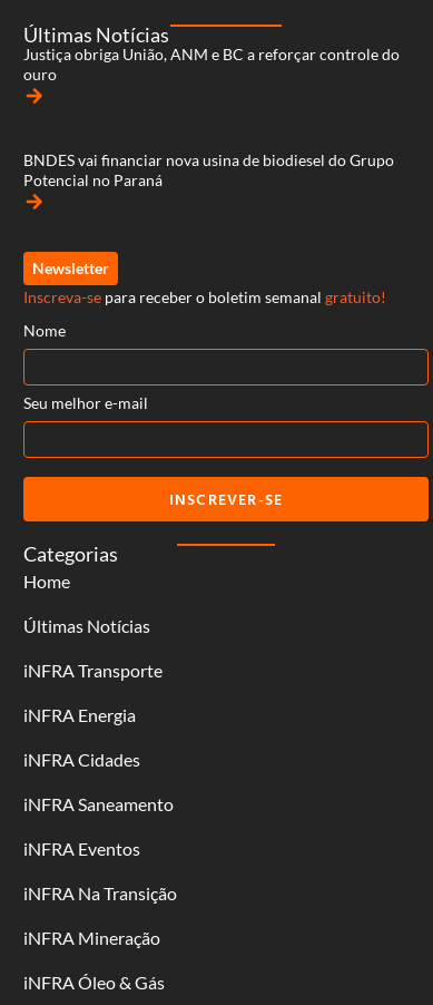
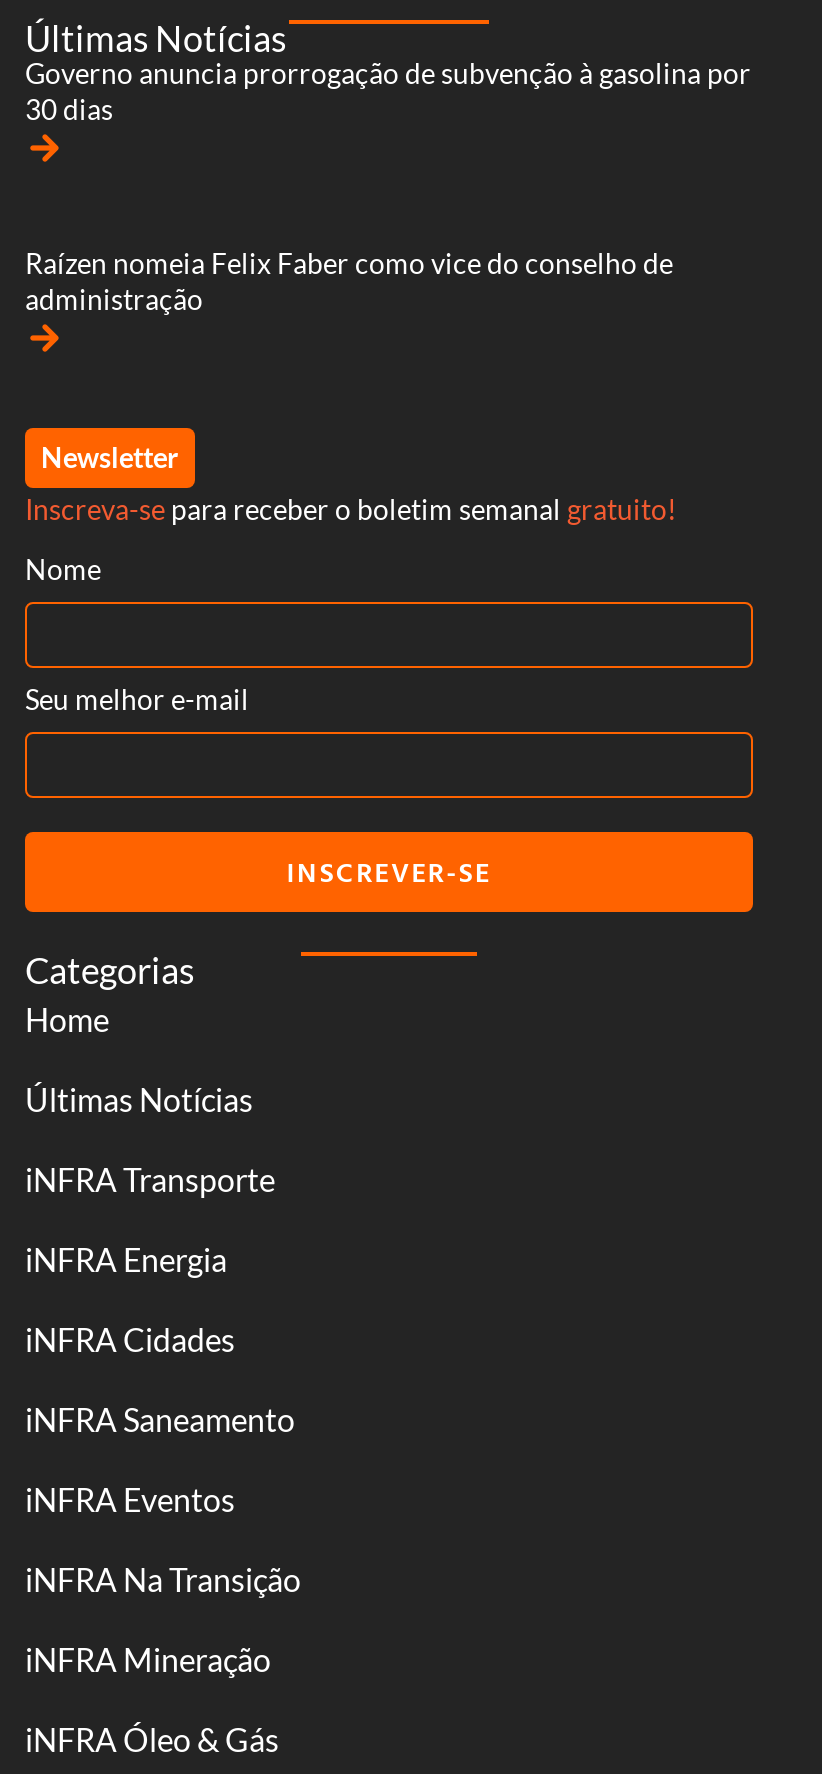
[23,44,400,83] Justiça obriga União, ANM e BC a reforçar controle do | ouro -> [25,55,751,125] Governo anuncia prorrogação de subvenção à gasolina por | 30 dias
[23,150,394,189] BNDES vai financiar nova usina de biodiesel do Grupo | Potencial no Paraná -> [25,245,673,315] Raízen nomeia Felix Faber como vice do conselho de | administração

